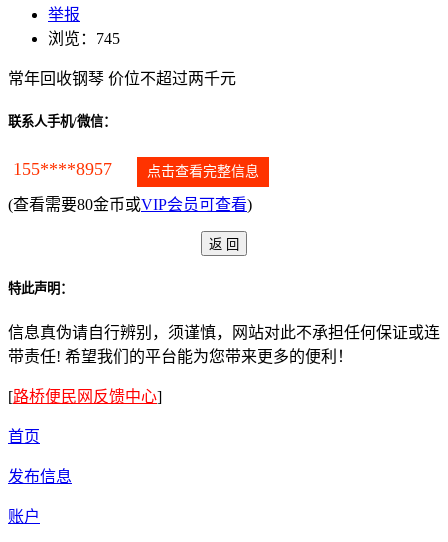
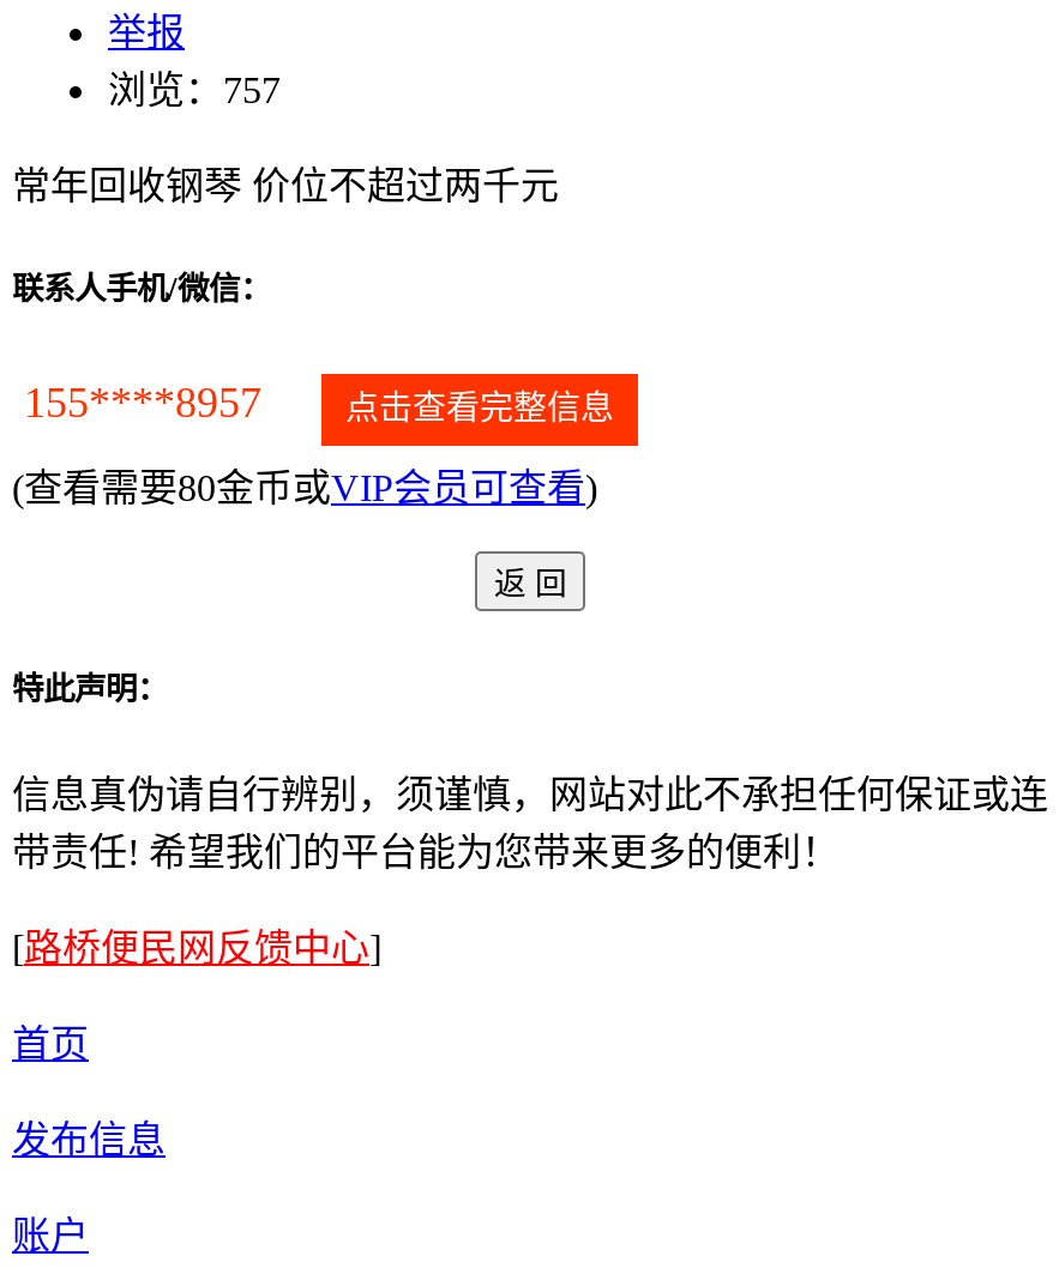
[48,30,120,47] 浏览：745 -> [108,69,281,110] 浏览：757

